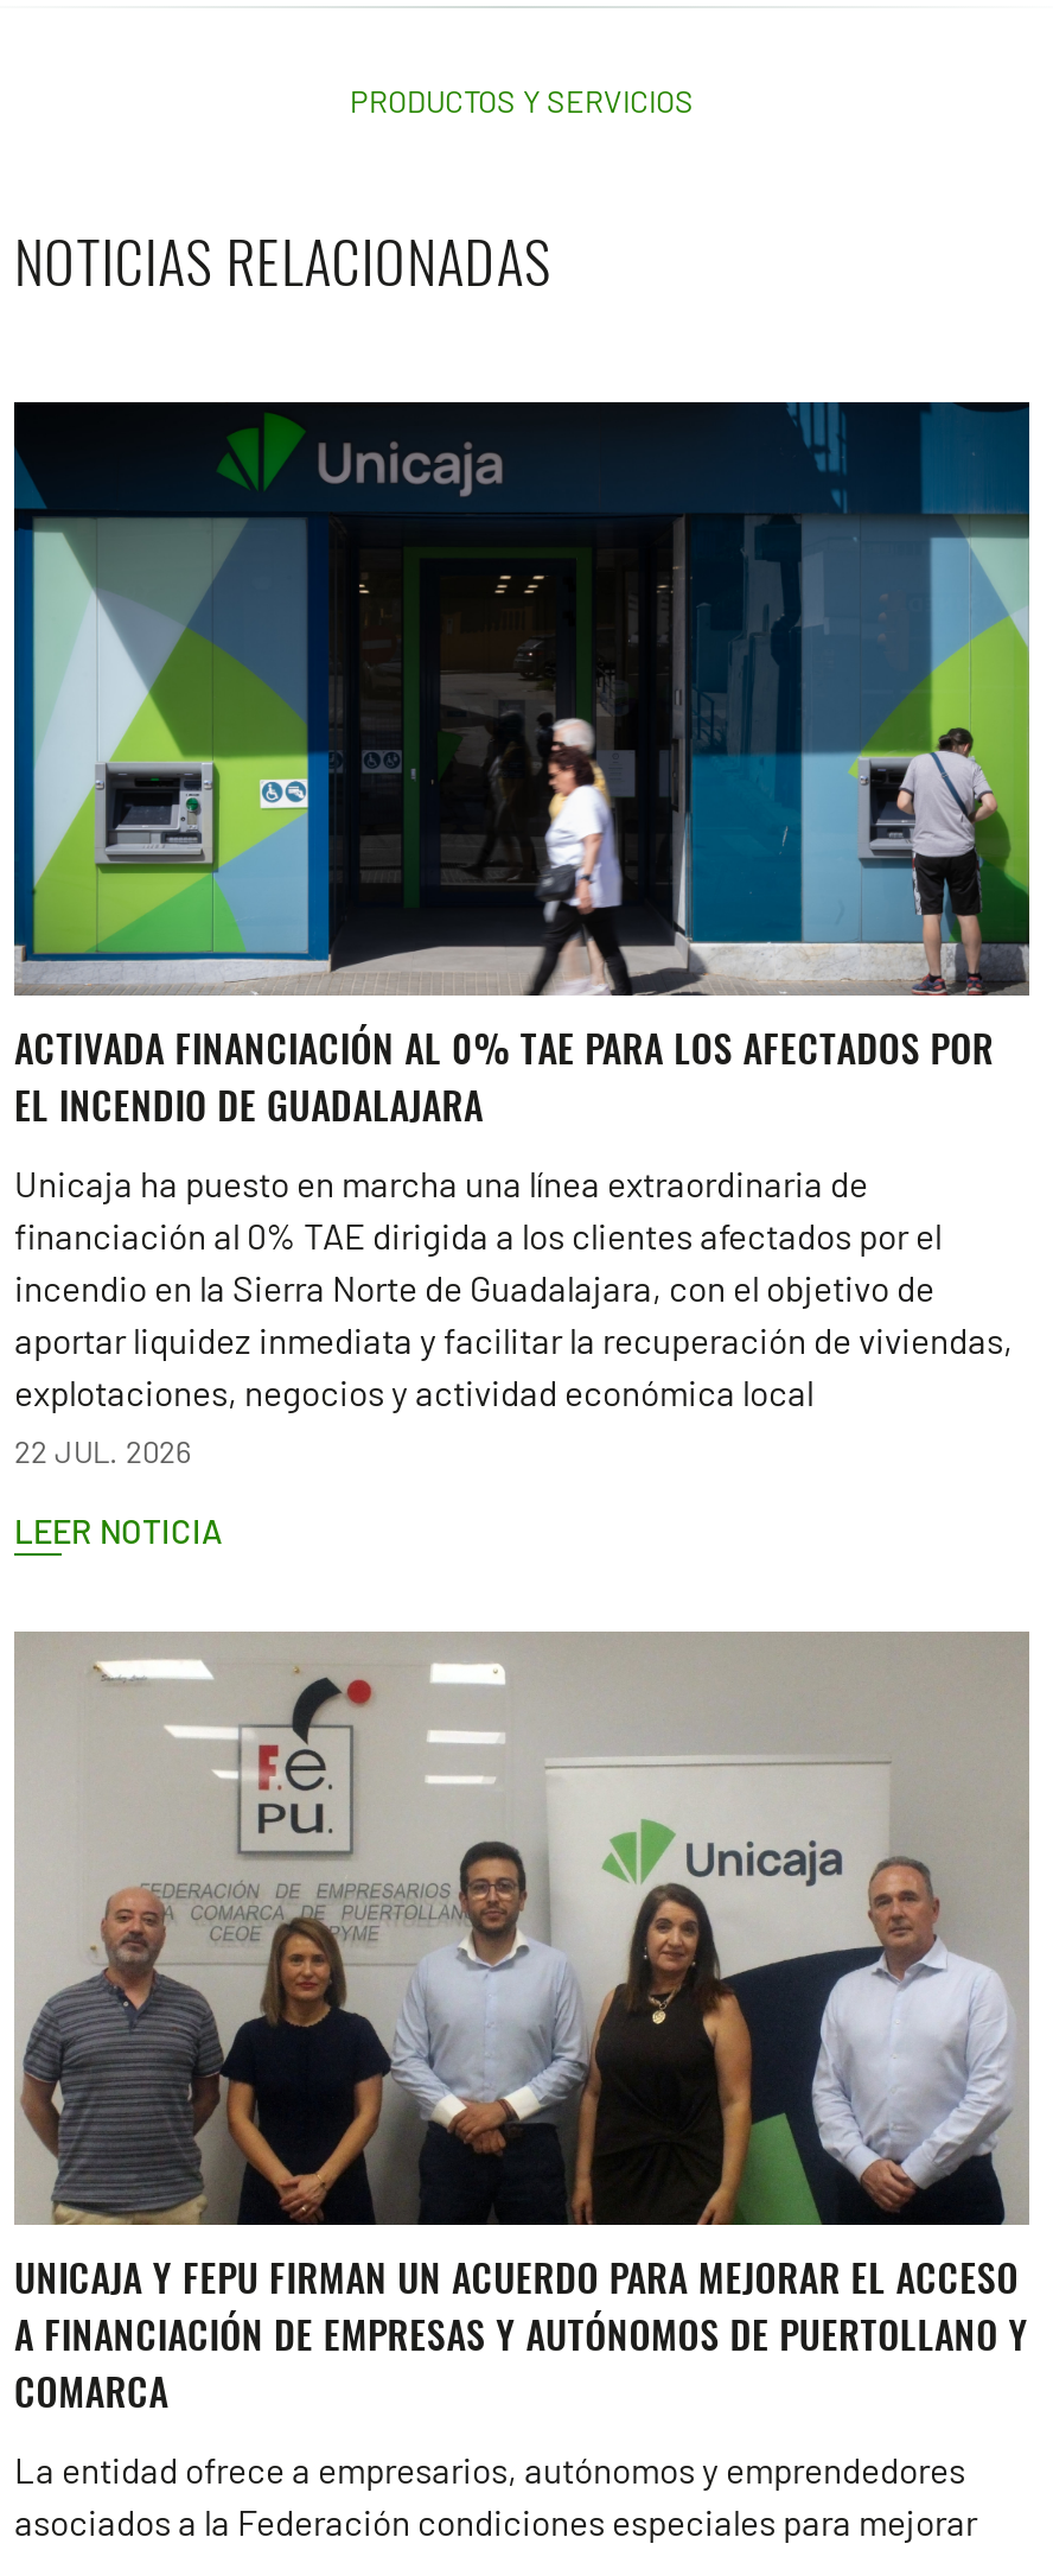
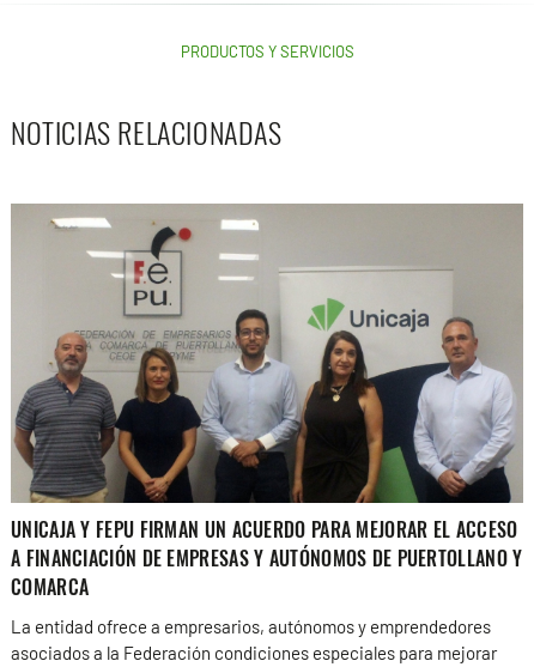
[12,402,1029,1551] [image] | ACTIVADA FINANCIACIÓN AL 0% TAE PARA LOS AFECTADOS POR | EL INCENDIO DE GUADALAJARA | Unicaja ha puesto en marcha una línea extraordinaria de | financiación al 0% TAE dirigida a los clientes afectados por el | incendio en la Sierra Norte de Guadalajara, con el objetivo de | aportar liquidez inmediata y facilitar la recuperación de viviendas, | explotaciones, negocios y actividad económica local | 22 JUL. 2026 | LEER NOTICIA -> none

